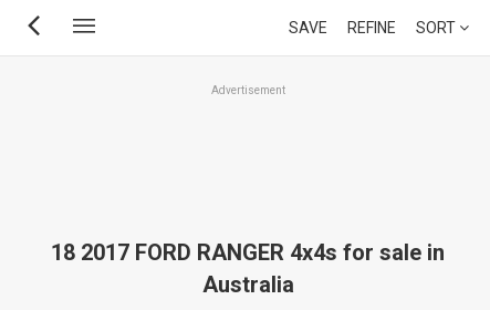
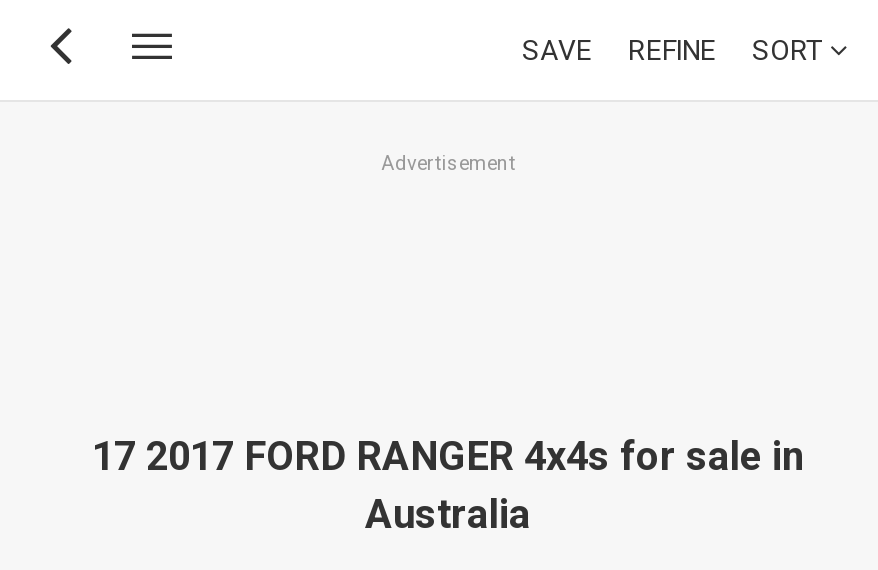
[51,239,445,266] 18 2017 FORD RANGER 4x4s for sale in -> [92,432,804,480] 17 2017 FORD RANGER 4x4s for sale in

